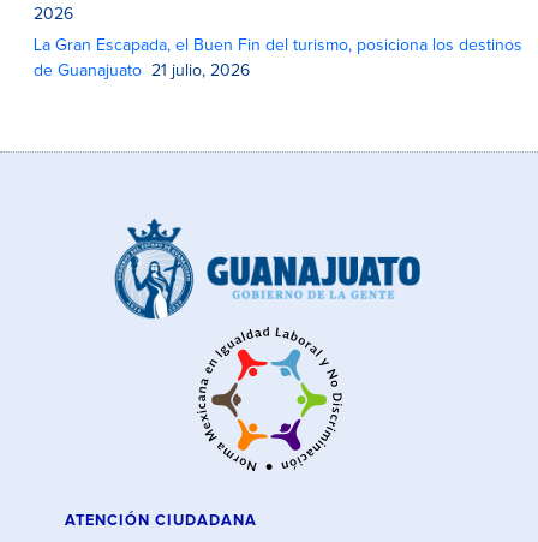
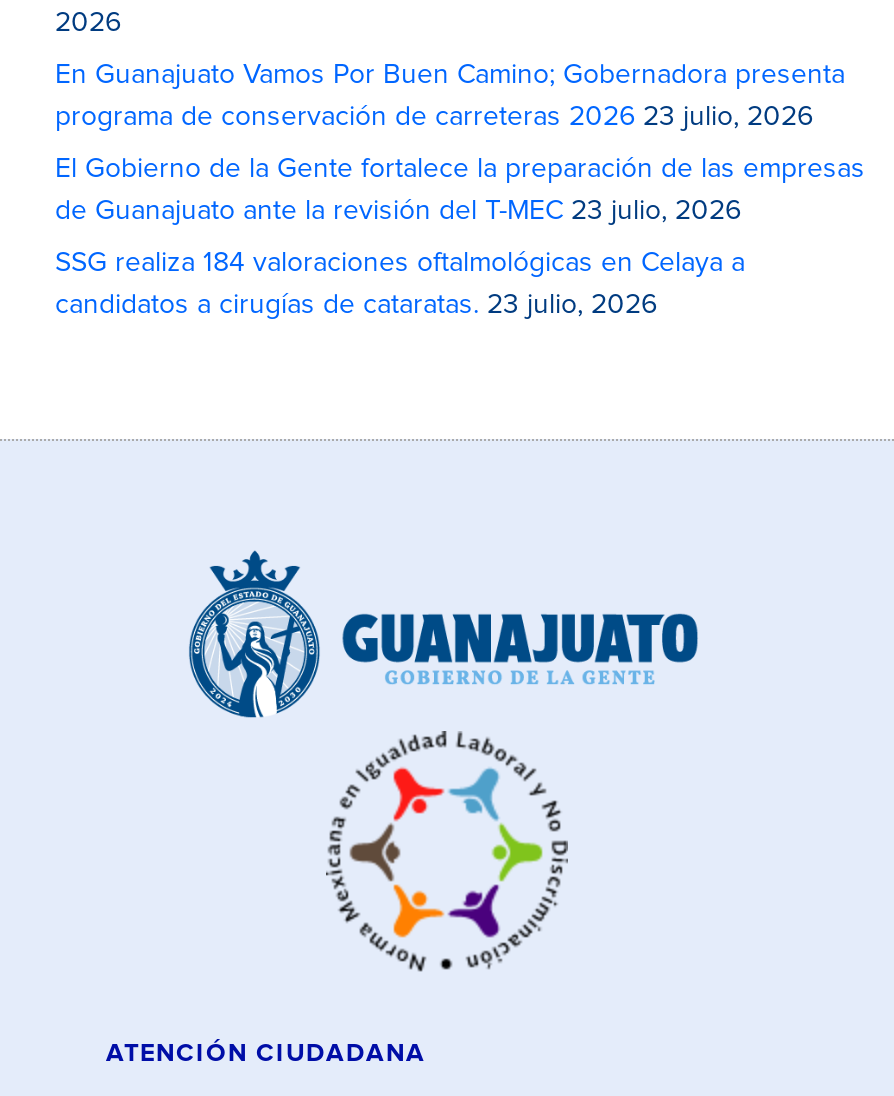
[34,37,523,79] La Gran Escapada, el Buen Fin del turismo, posiciona los destinos | de Guanajuato 21 julio, 2026 -> [55,61,865,319] En Guanajuato Vamos Por Buen Camino; Gobernadora presenta | programa de conservación de carreteras 2026 23 julio, 2026 | El Gobierno de la Gente fortalece la preparación de las empresas | de Guanajuato ante la revisión del T-MEC 23 julio, 2026 | SSG realiza 184 valoraciones oftalmológicas en Celaya a | candidatos a cirugías de cataratas. 23 julio, 2026

